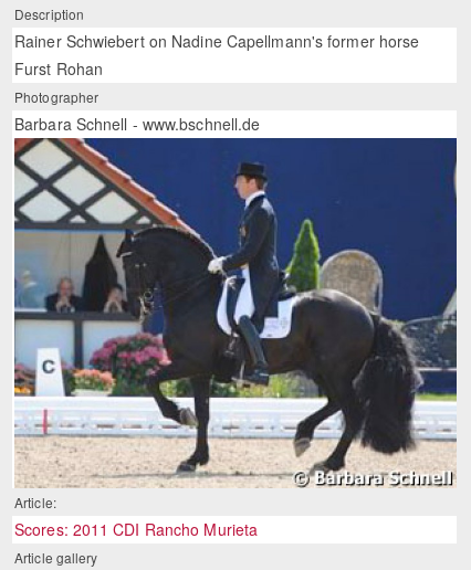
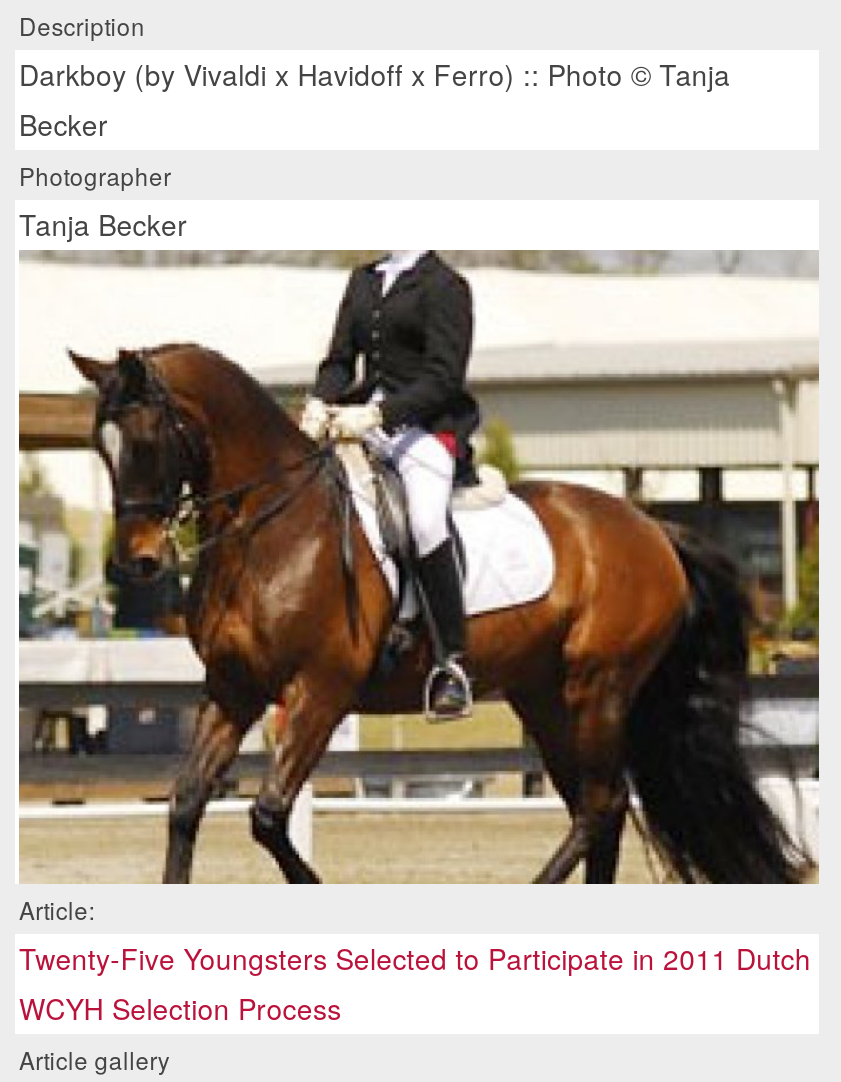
[14,30,419,80] Rainer Schwiebert on Nadine Capellmann's former horse | Furst Rohan -> [19,55,730,145] Darkboy (by Vivaldi x Havidoff x Ferro) :: Photo © Tanja | Becker
[14,113,260,135] Barbara Schnell - www.bschnell.de -> [19,205,187,245] Tanja Becker
[13,137,458,540] [image] | Scores: 2011 CDI Rancho Murieta -> [17,248,821,1028] [image] | Twenty-Five Youngsters Selected to Participate in 2011 Dutch | WCYH Selection Process

